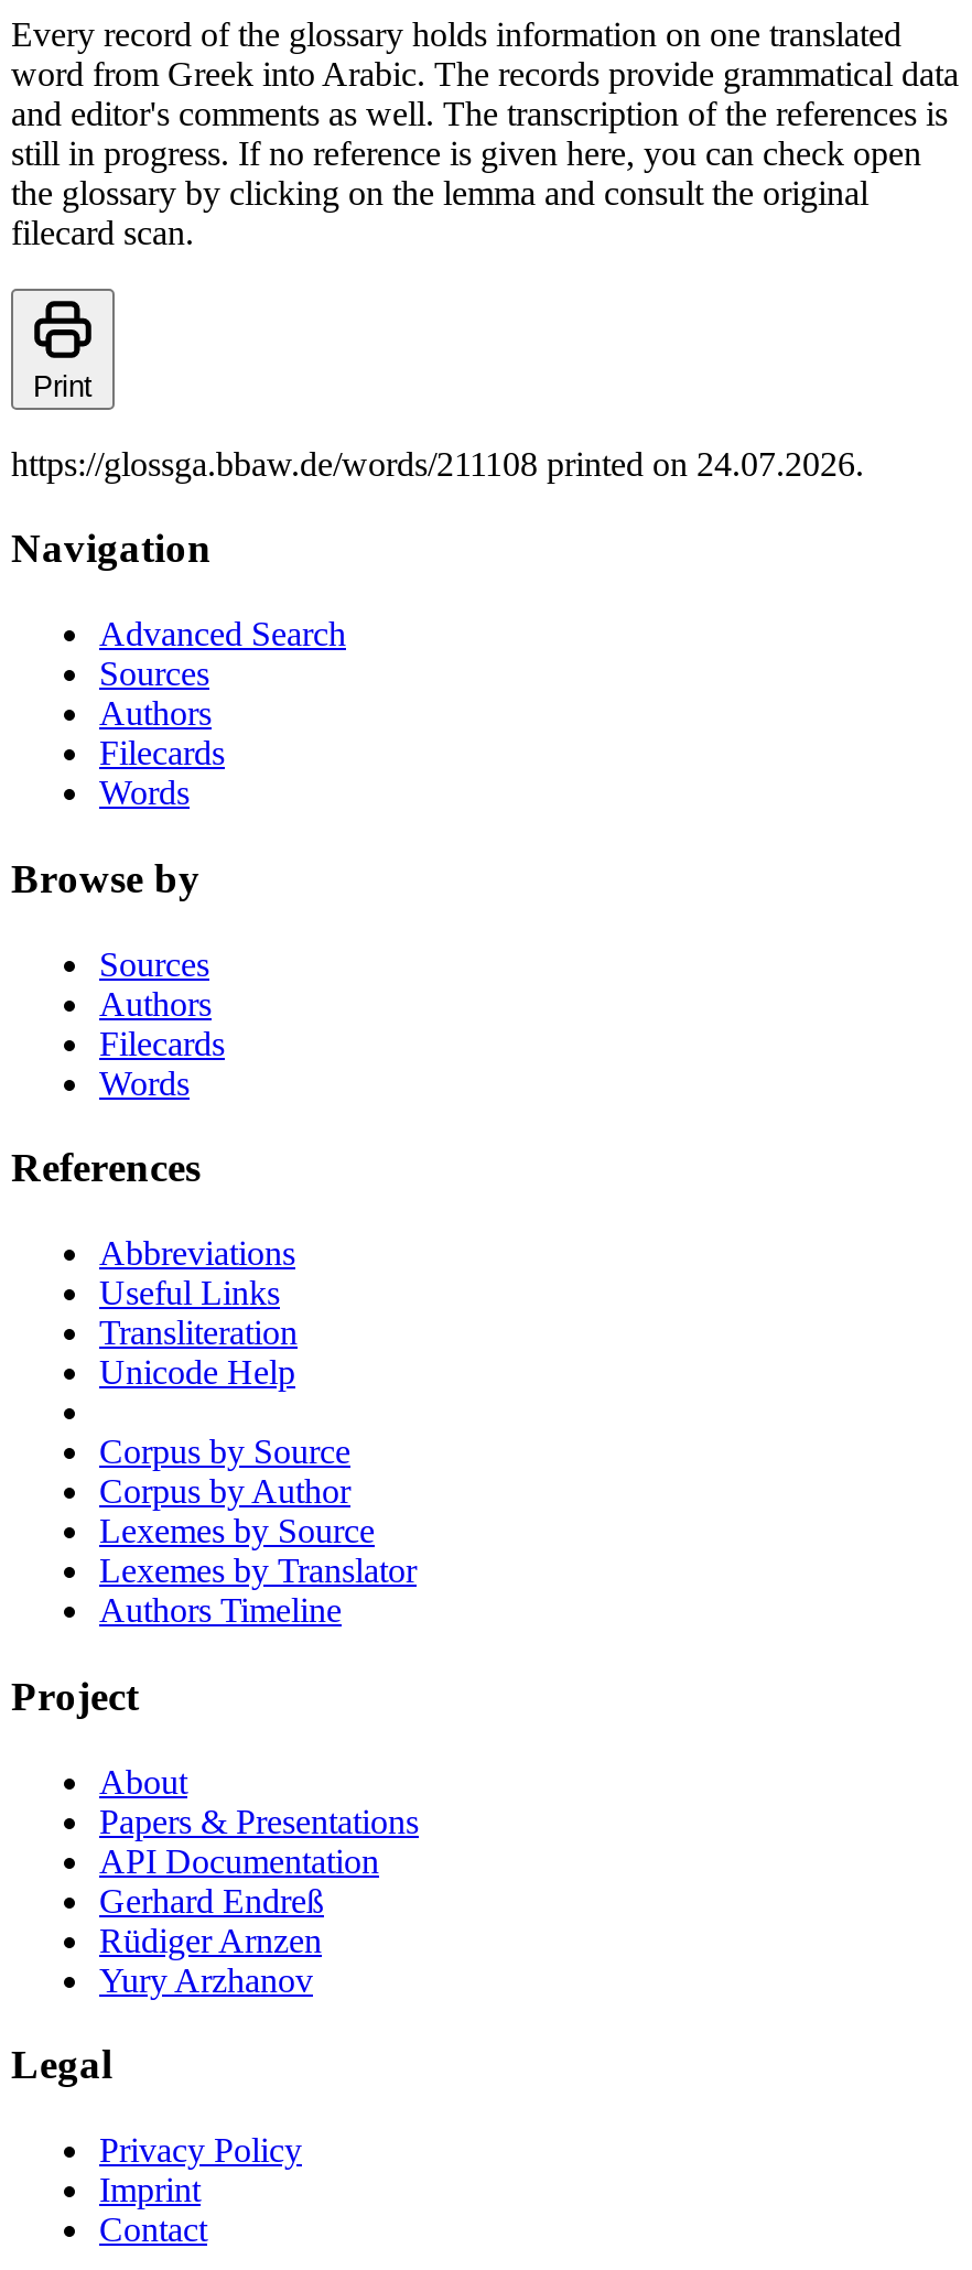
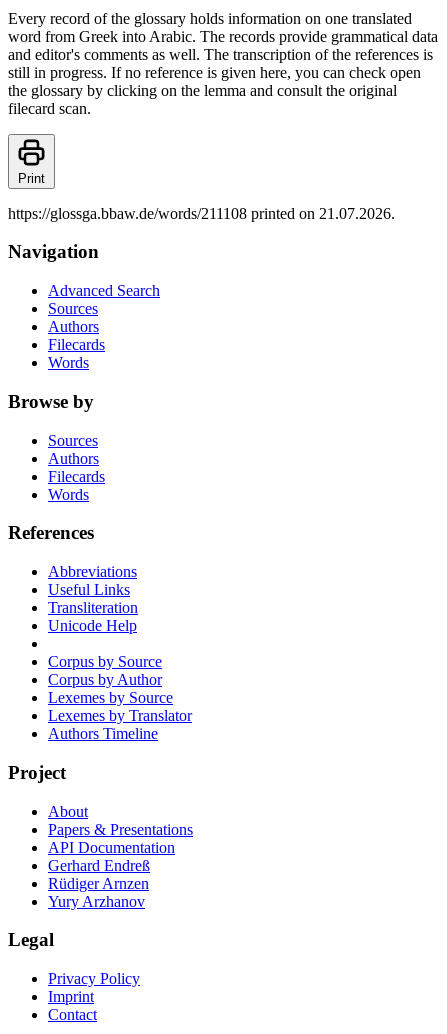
[11,445,864,482] https://glossga.bbaw.de/words/211108 printed on 24.07.2026. -> [8,205,395,222] https://glossga.bbaw.de/words/211108 printed on 21.07.2026.

